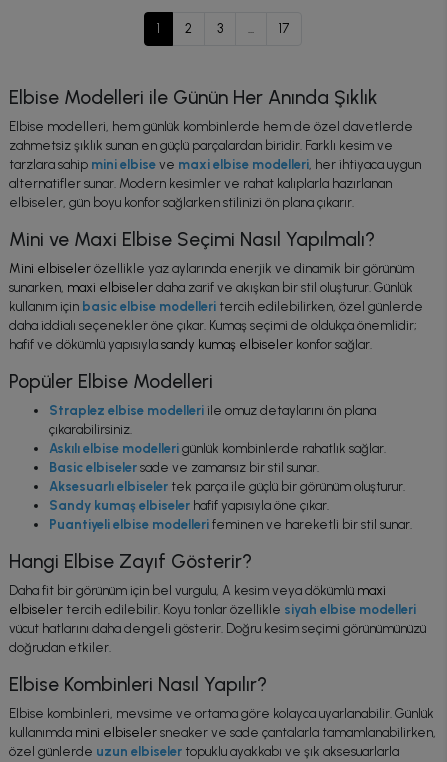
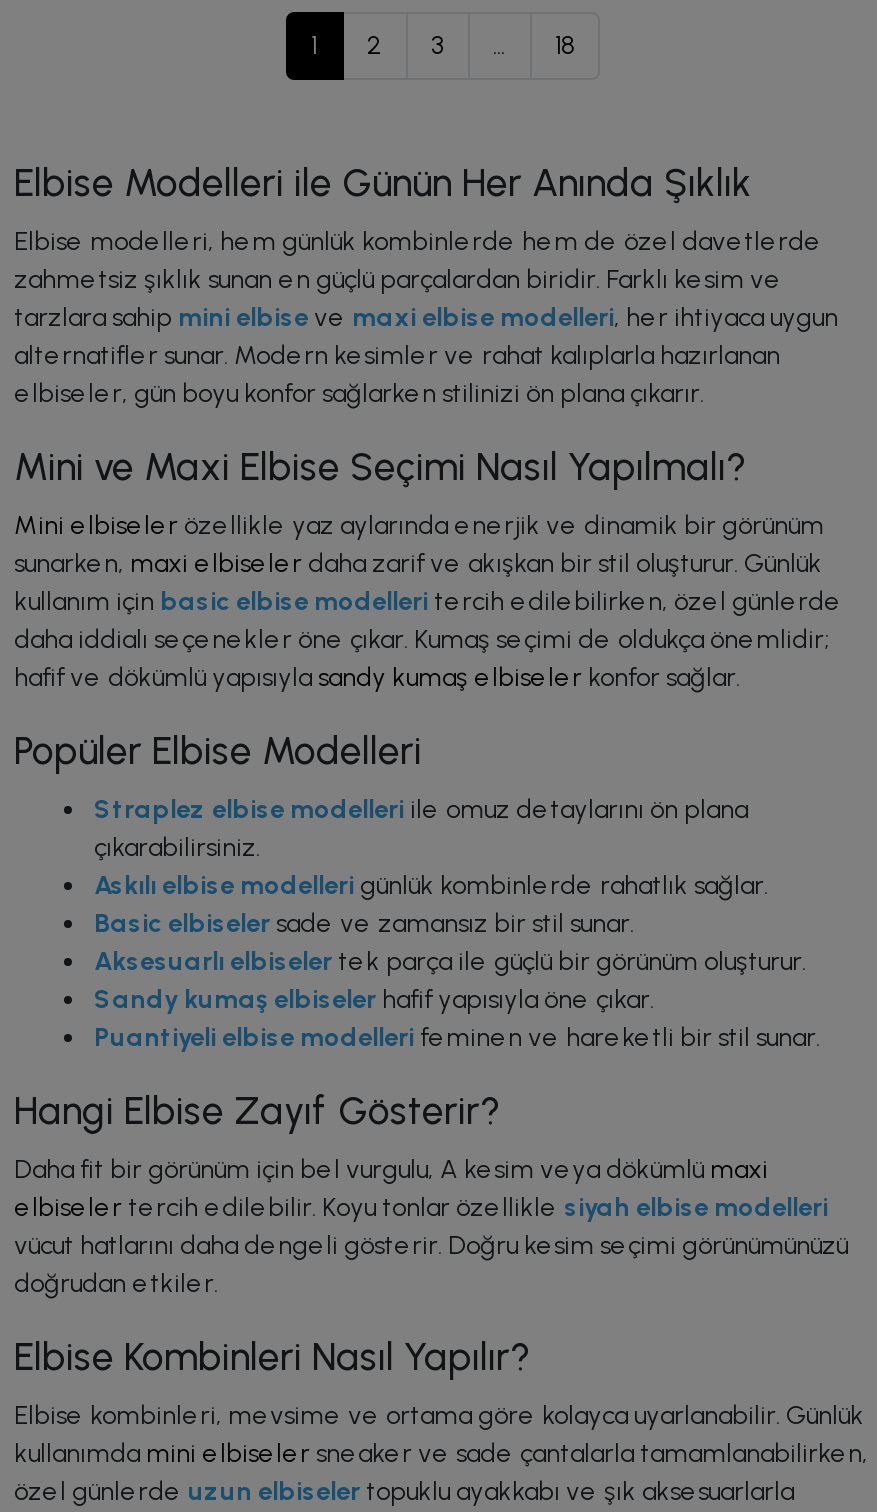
[279,21,289,36] 17 -> [555,30,573,60] 18

